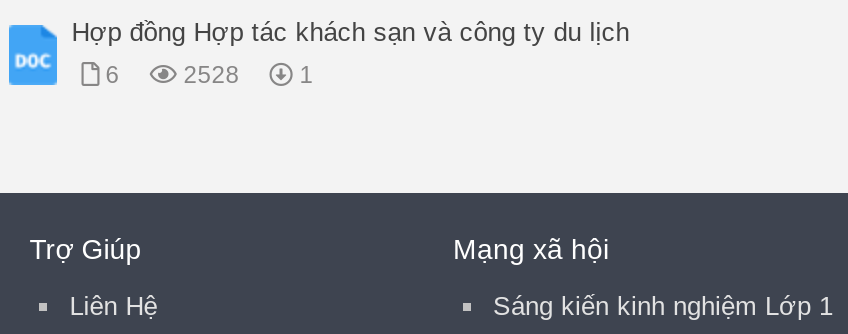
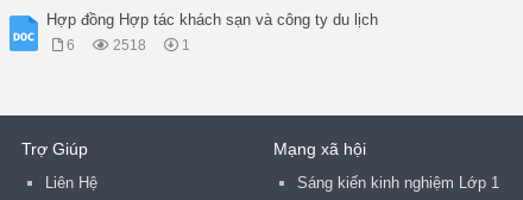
[183,61,239,89] 2528 -> [113,37,146,54] 2518

